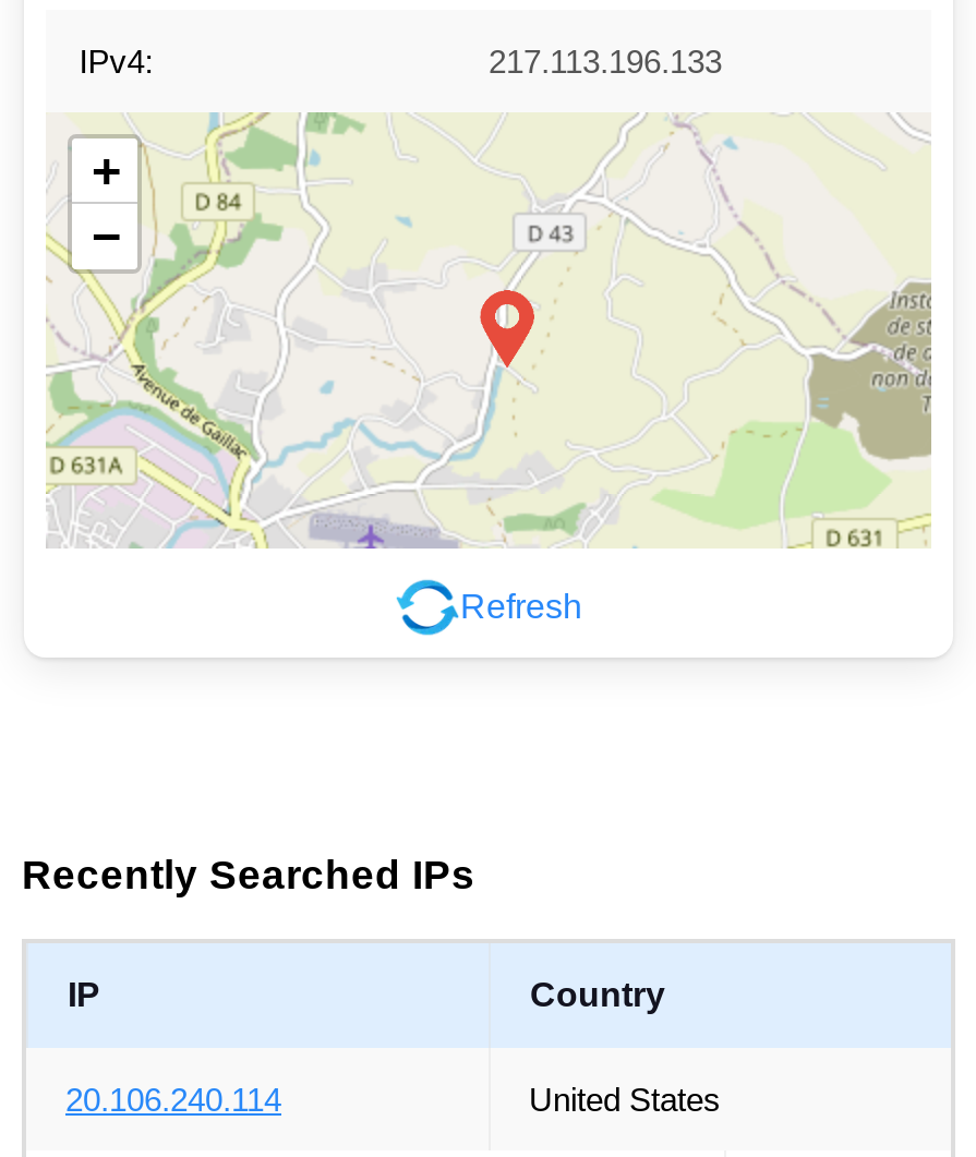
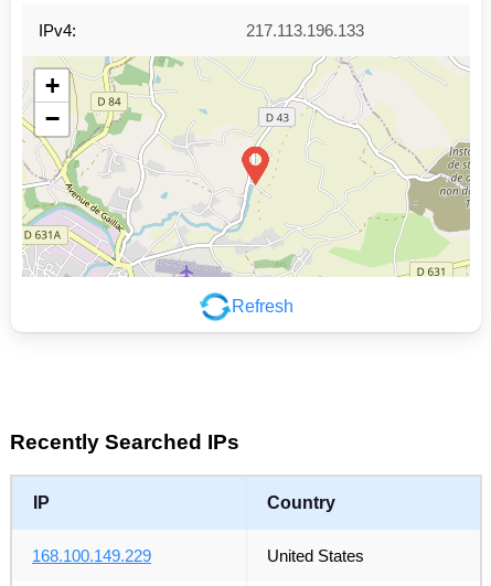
[65,1082,281,1119] 20.106.240.114 -> [32,547,151,565] 168.100.149.229

